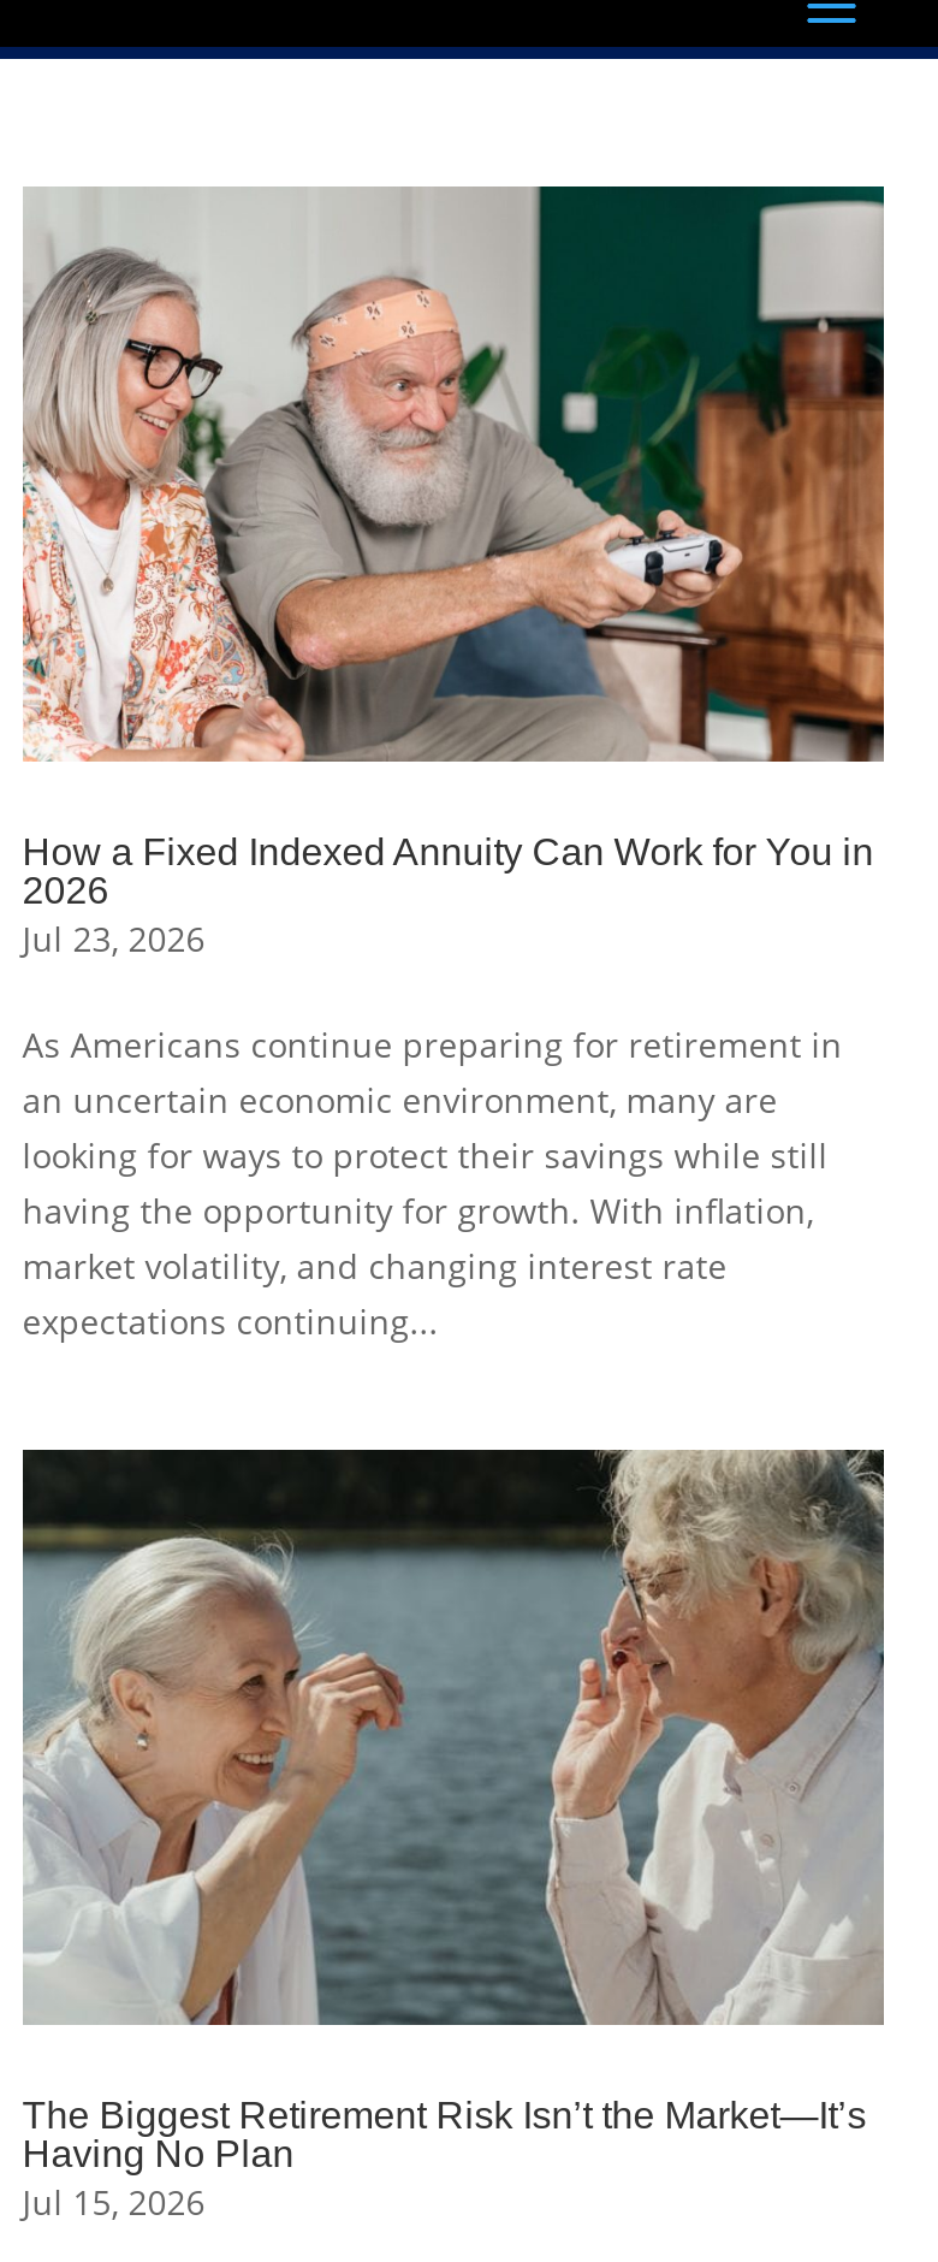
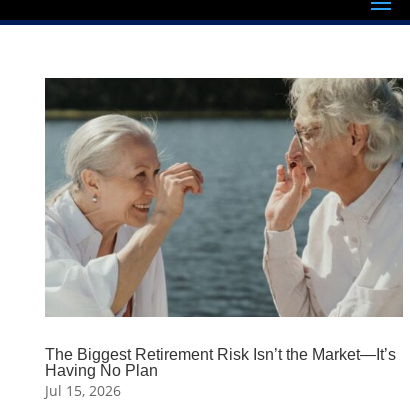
[22,184,886,1343] [image] | How a Fixed Indexed Annuity Can Work for You in | 2026 | Jul 23, 2026 | As Americans continue preparing for retirement in | an uncertain economic environment, many are | looking for ways to protect their savings while still | having the opportunity for growth. With inflation, | market volatility, and changing interest rate | expectations continuing... -> none

